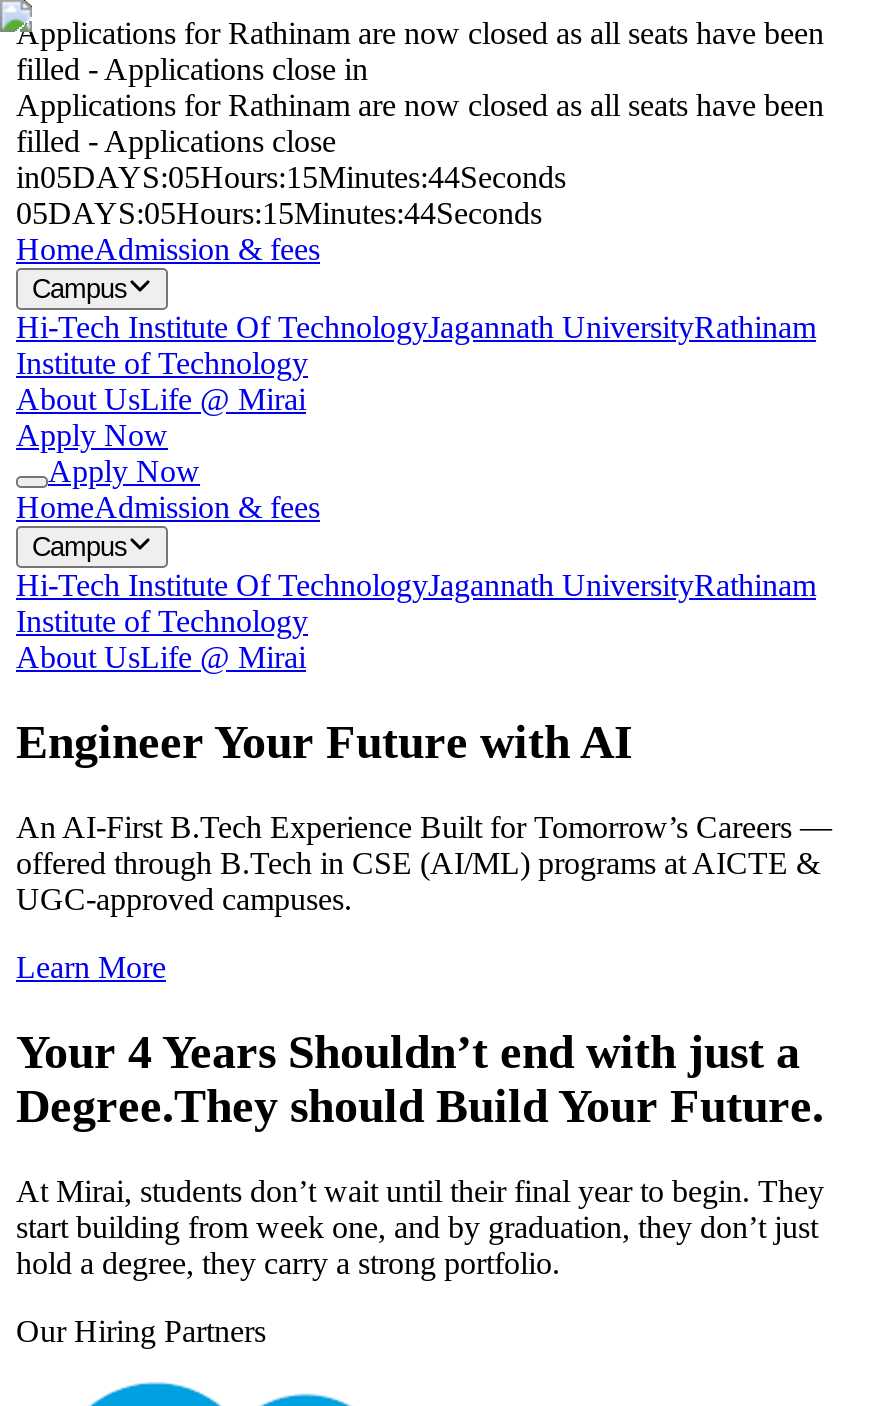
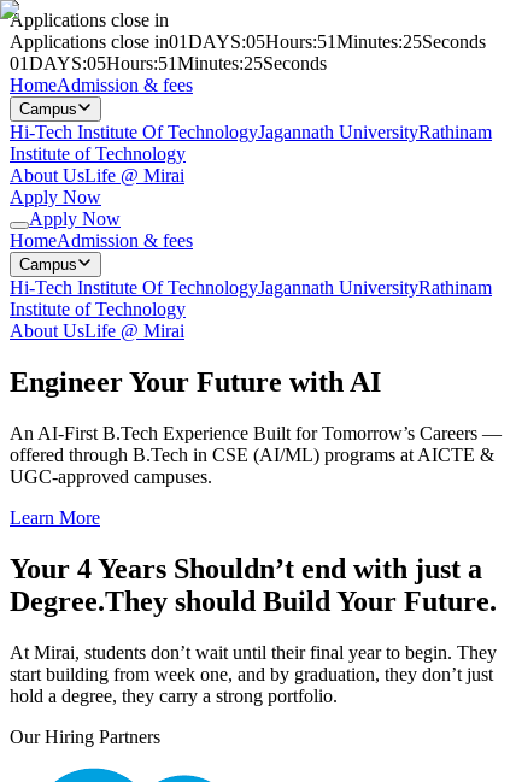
[16,16,824,230] Applications for Rathinam are now closed as all seats have been | filled - Applications close in | Applications for Rathinam are now closed as all seats have been | filled - Applications close | in05DAYS:05Hours:15Minutes:44Seconds | 05DAYS:05Hours:15Minutes:44Seconds -> [10,10,486,74] Applications close in | Applications close in01DAYS:05Hours:51Minutes:25Seconds | 01DAYS:05Hours:51Minutes:25Seconds

